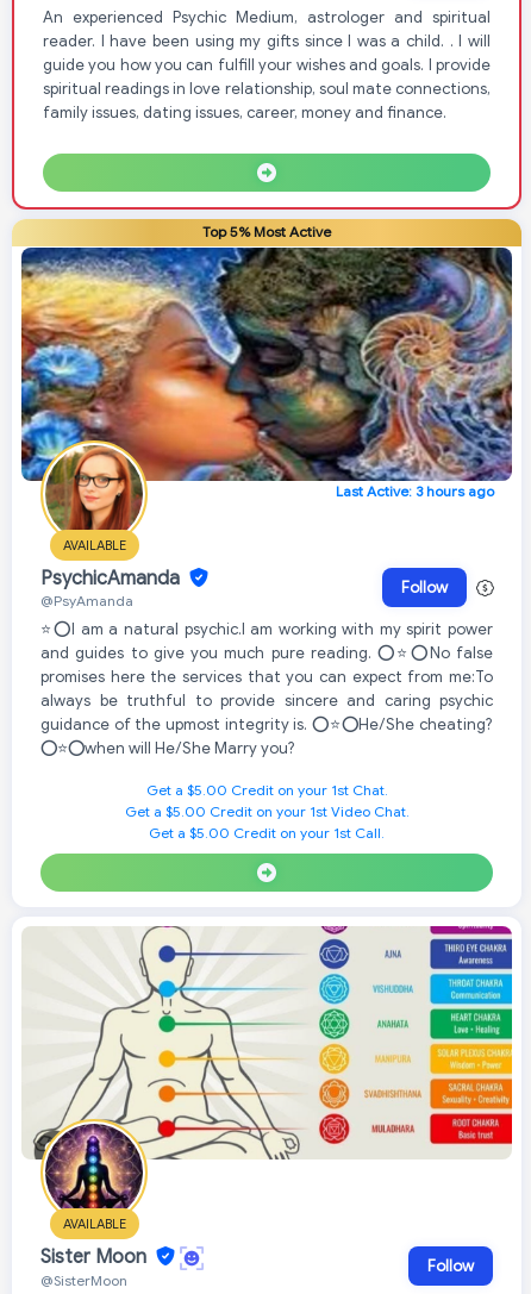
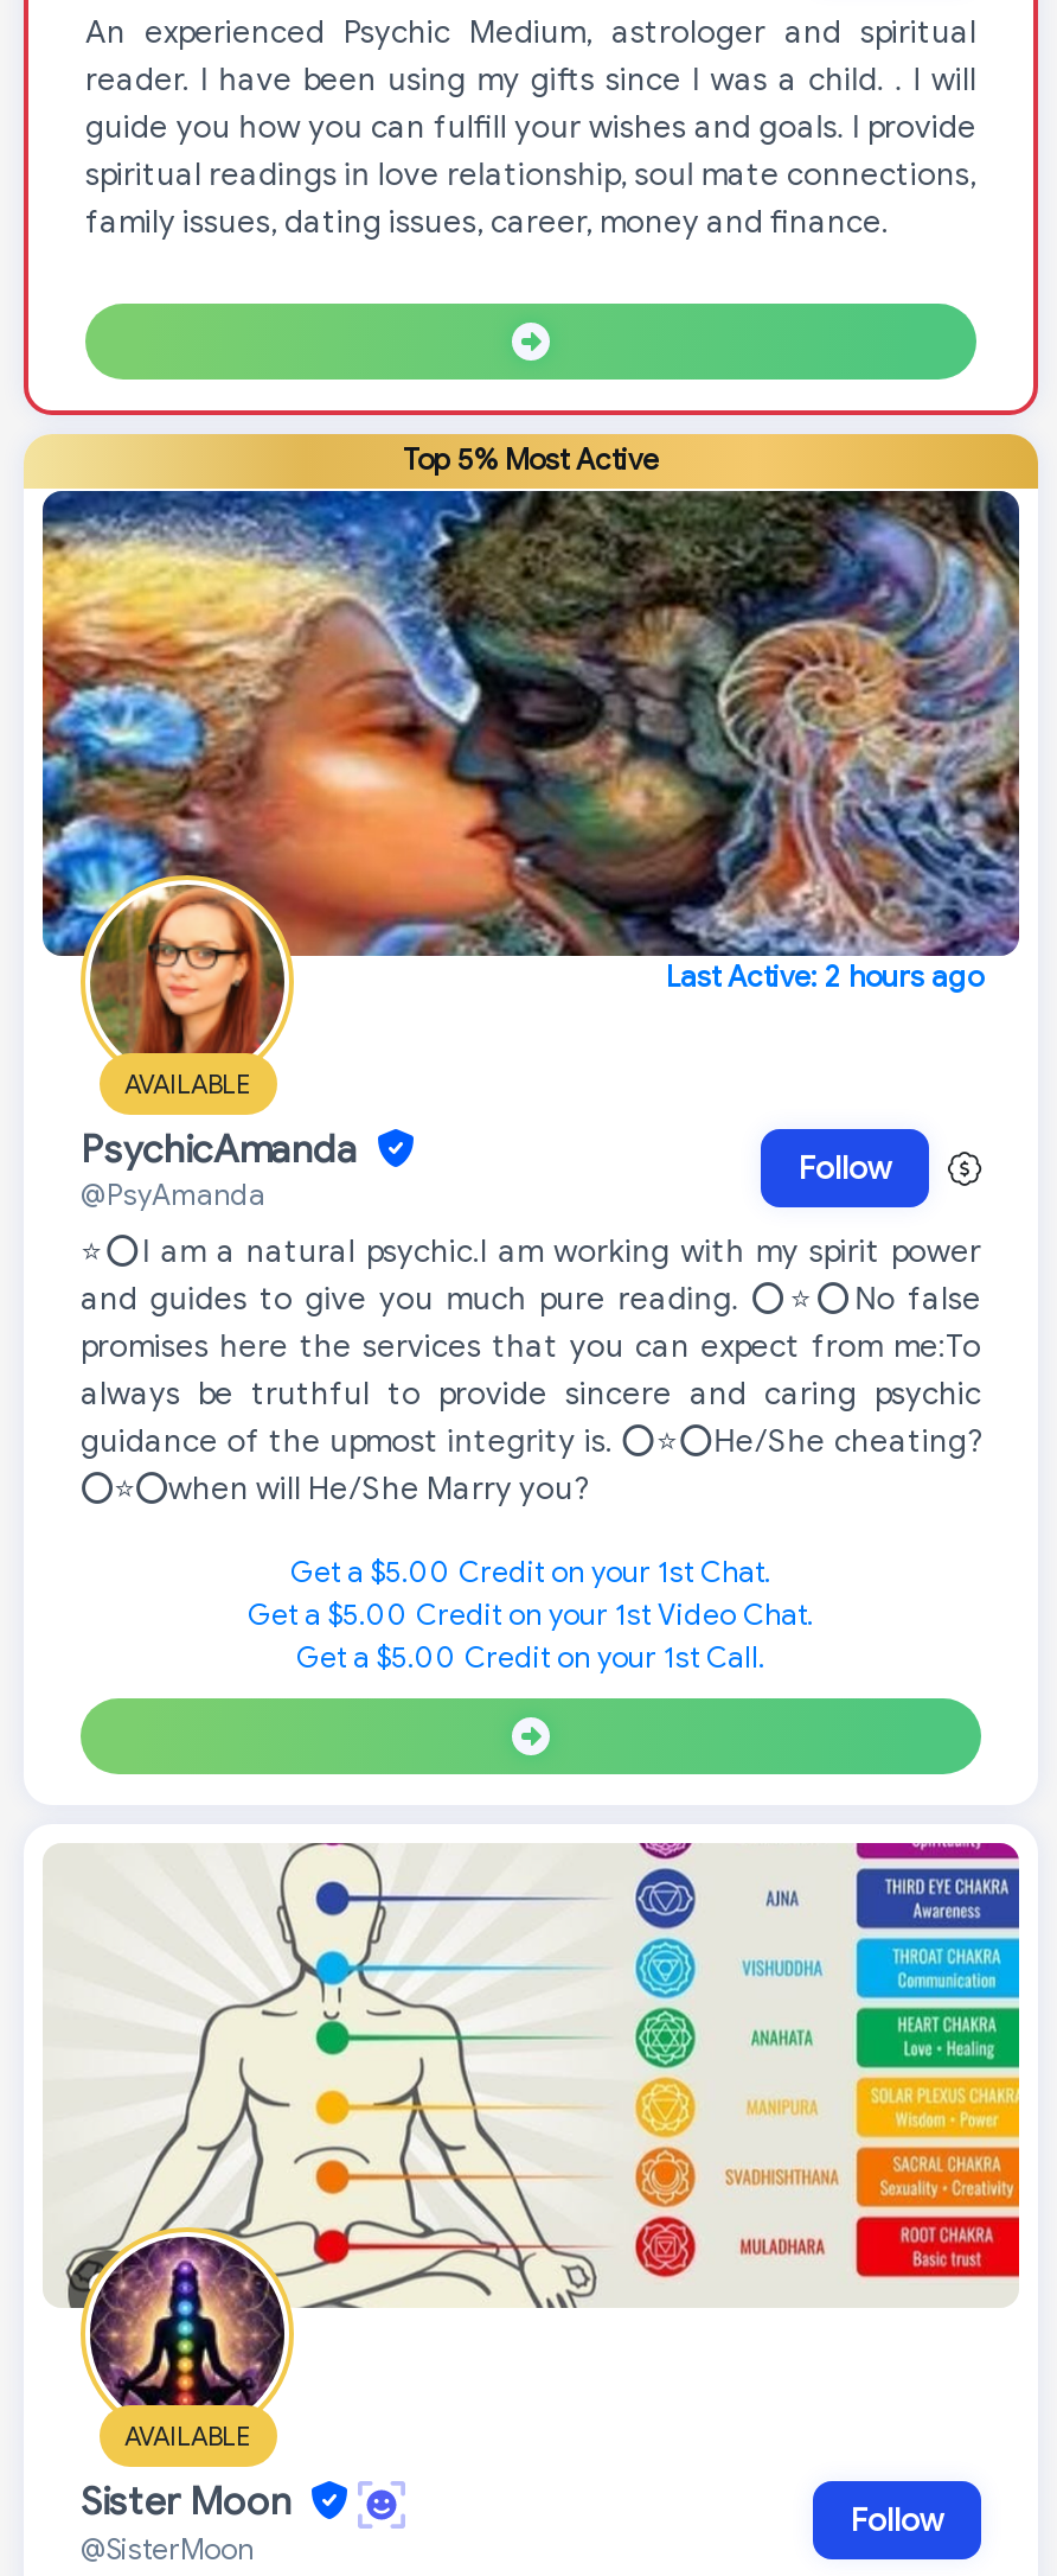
[336,482,494,500] Last Active: 3 hours ago -> [666,958,984,994] Last Active: 2 hours ago

